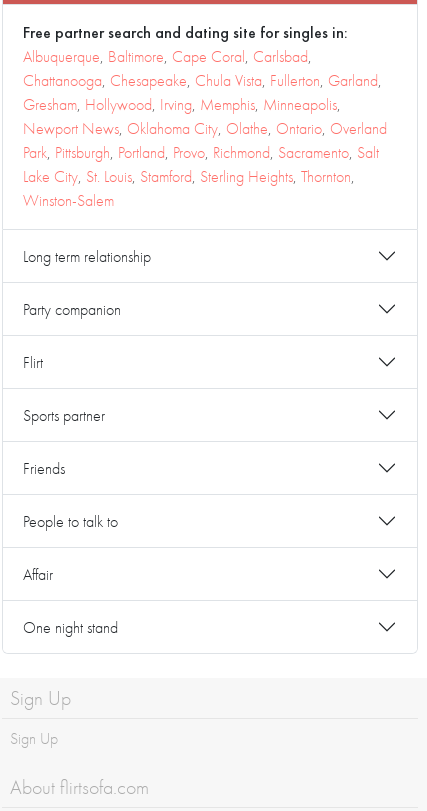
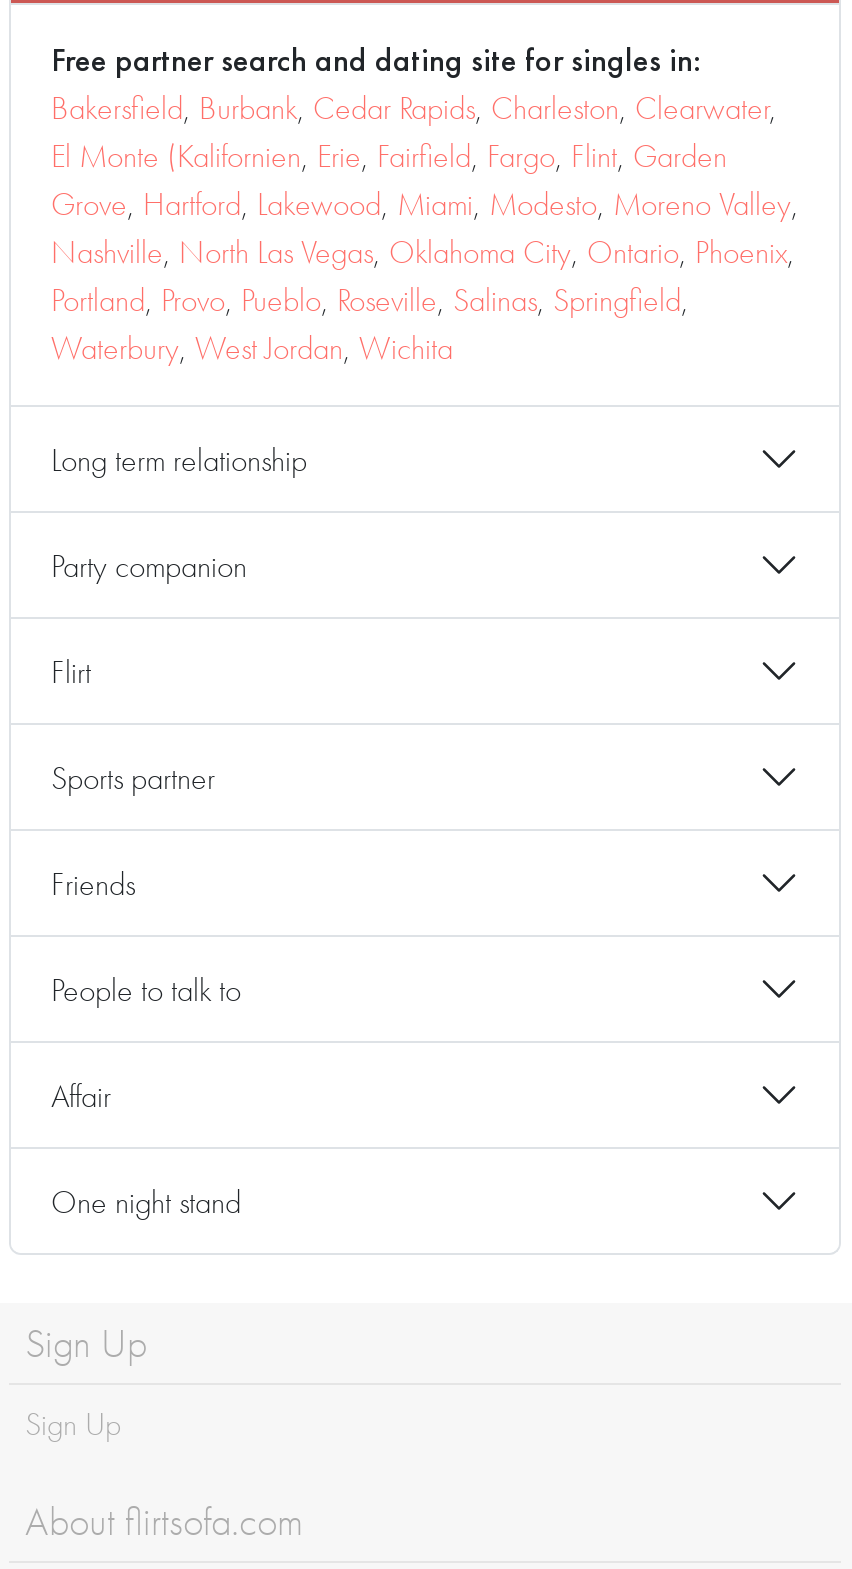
[23,46,387,211] Albuquerque, Baltimore, Cape Coral, Carlsbad, | Chattanooga, Chesapeake, Chula Vista, Fullerton, Garland, | Gresham, Hollywood, Irving, Memphis, Minneapolis, | Newport News, Oklahoma City, Olathe, Ontario, Overland | Park, Pittsburgh, Portland, Provo, Richmond, Sacramento, Salt | Lake City, St. Louis, Stamford, Sterling Heights, Thornton, | Winston-Salem -> [51,87,799,369] Bakersfield, Burbank, Cedar Rapids, Charleston, Clearwater, | El Monte (Kalifornien, Erie, Fairfield, Fargo, Flint, Garden | Grove, Hartford, Lakewood, Miami, Modesto, Moreno Valley, | Nashville, North Las Vegas, Oklahoma City, Ontario, Phoenix, | Portland, Provo, Pueblo, Roseville, Salinas, Springfield, | Waterbury, West Jordan, Wichita

